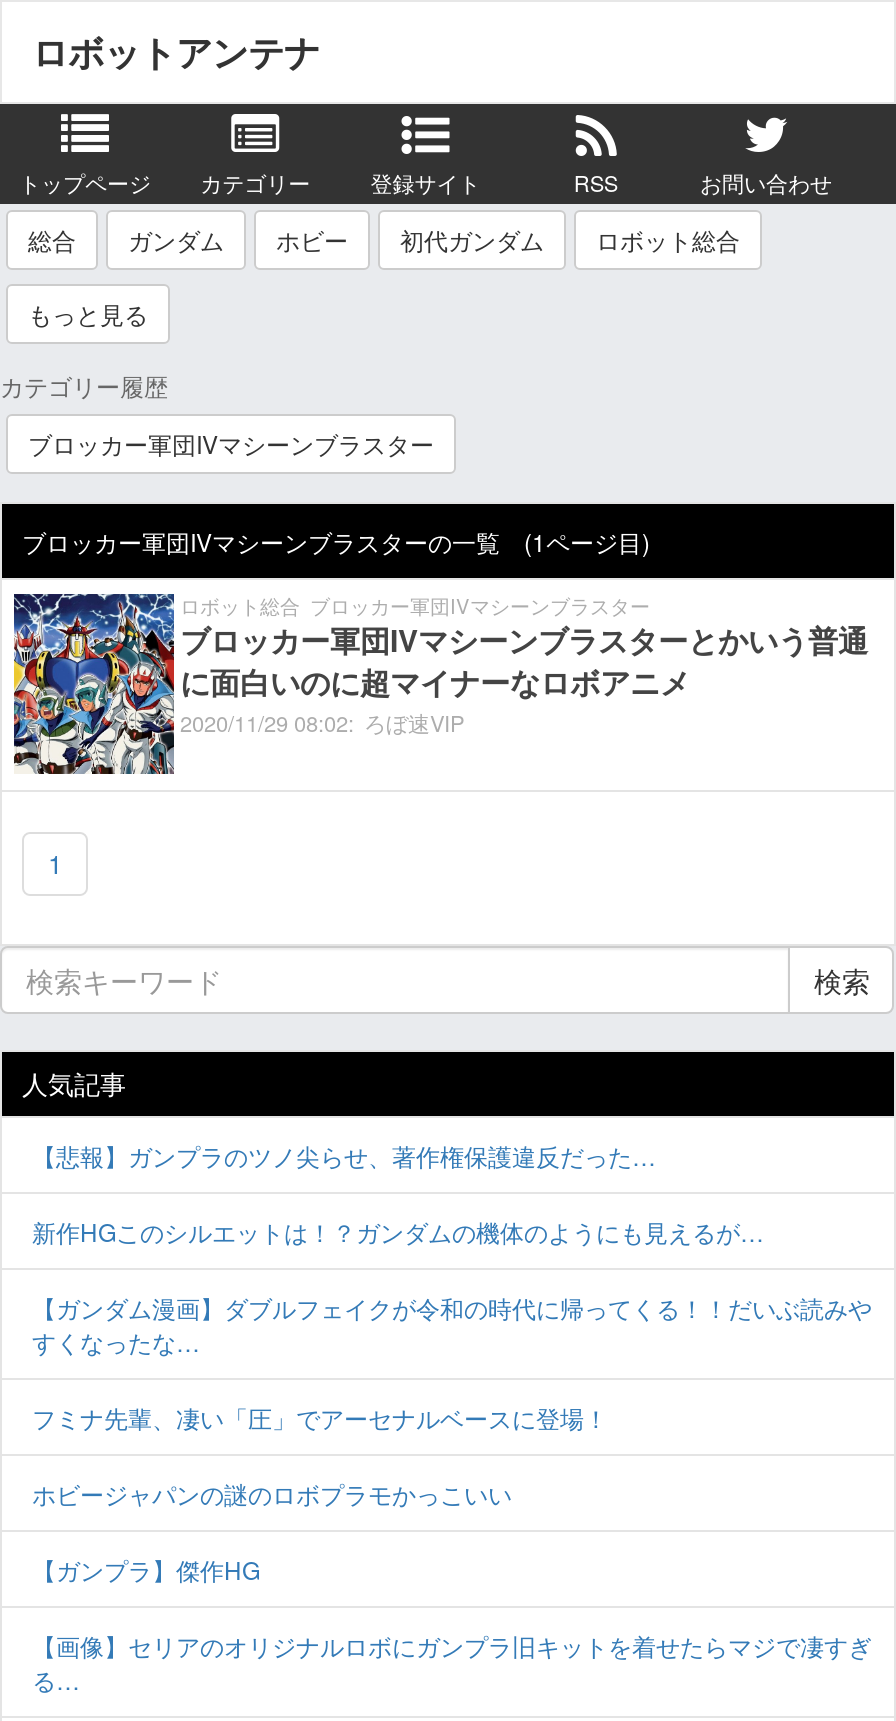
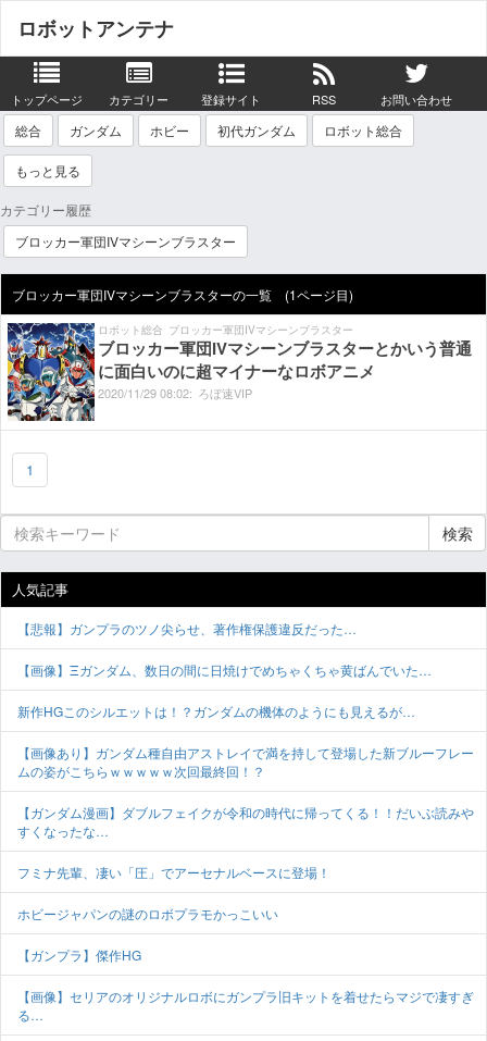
none -> [17,660,432,679] 【画像】Ξガンダム、数日の間に日焼けでめちゃくちゃ黄ばんでいた…
none -> [17,743,474,780] 【画像あり】ガンダム種自由アストレイで満を持して登場した新ブルーフレー | ムの姿がこちらｗｗｗｗｗ次回最終回！？

